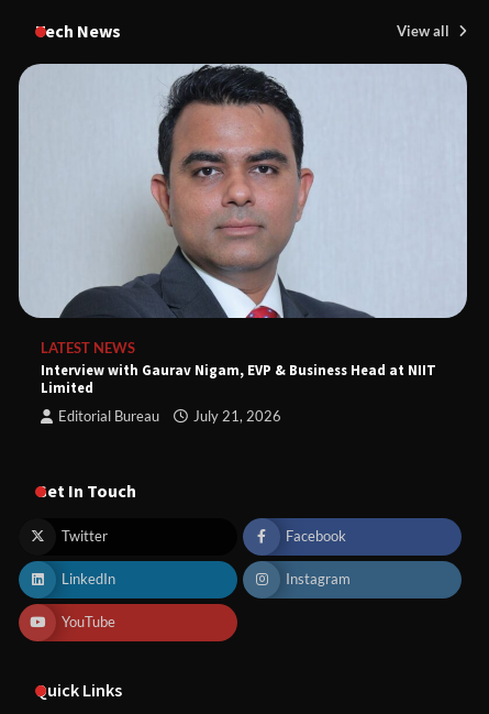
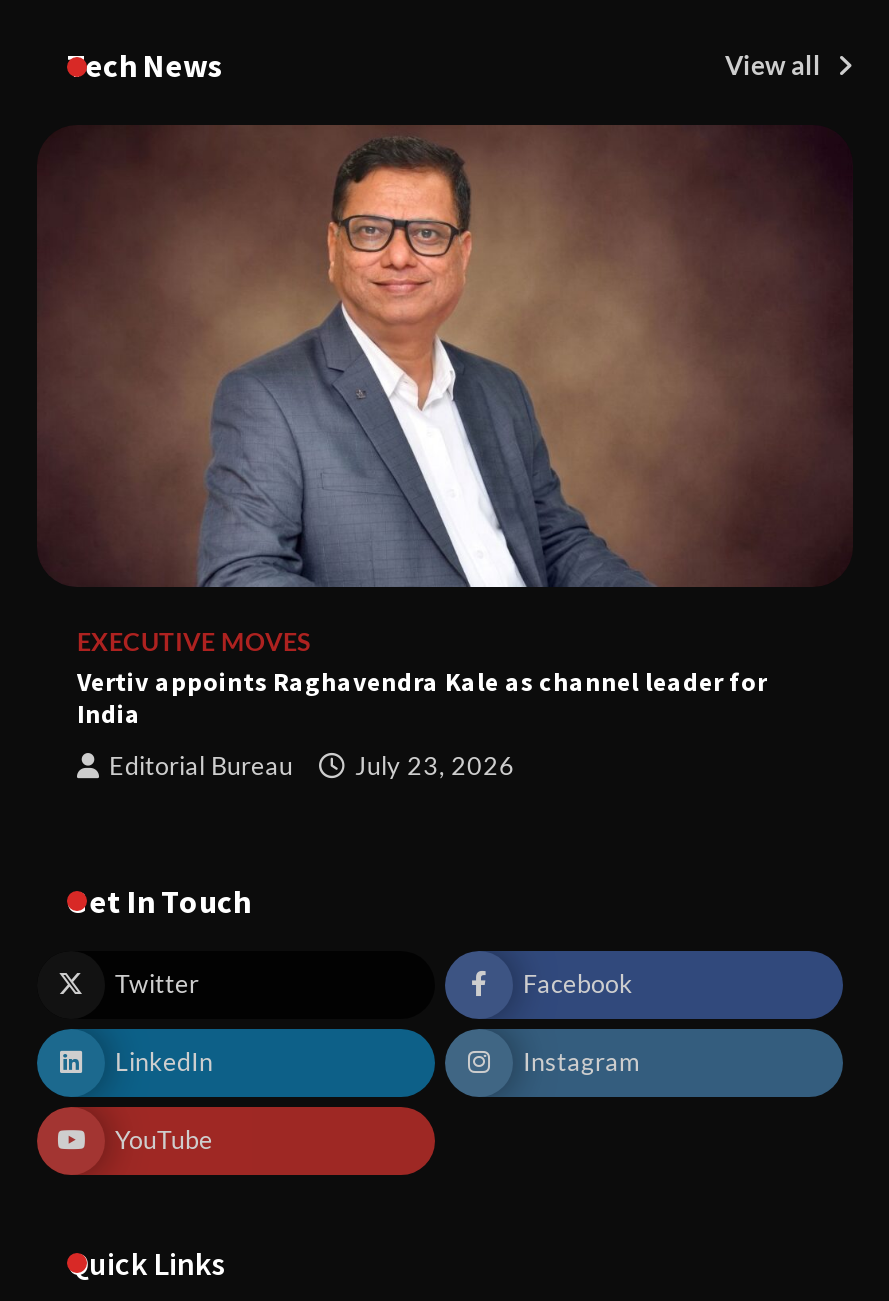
[18,63,468,397] [image] | LATEST NEWS | Interview with Gaurav Nigam, EVP & Business Head at NIIT | Limited -> [37,125,853,731] [image] | EXECUTIVE MOVES | Vertiv appoints Raghavendra Kale as channel leader for | India
[193,408,281,425] July 21, 2026 -> [355,751,515,781] July 23, 2026

